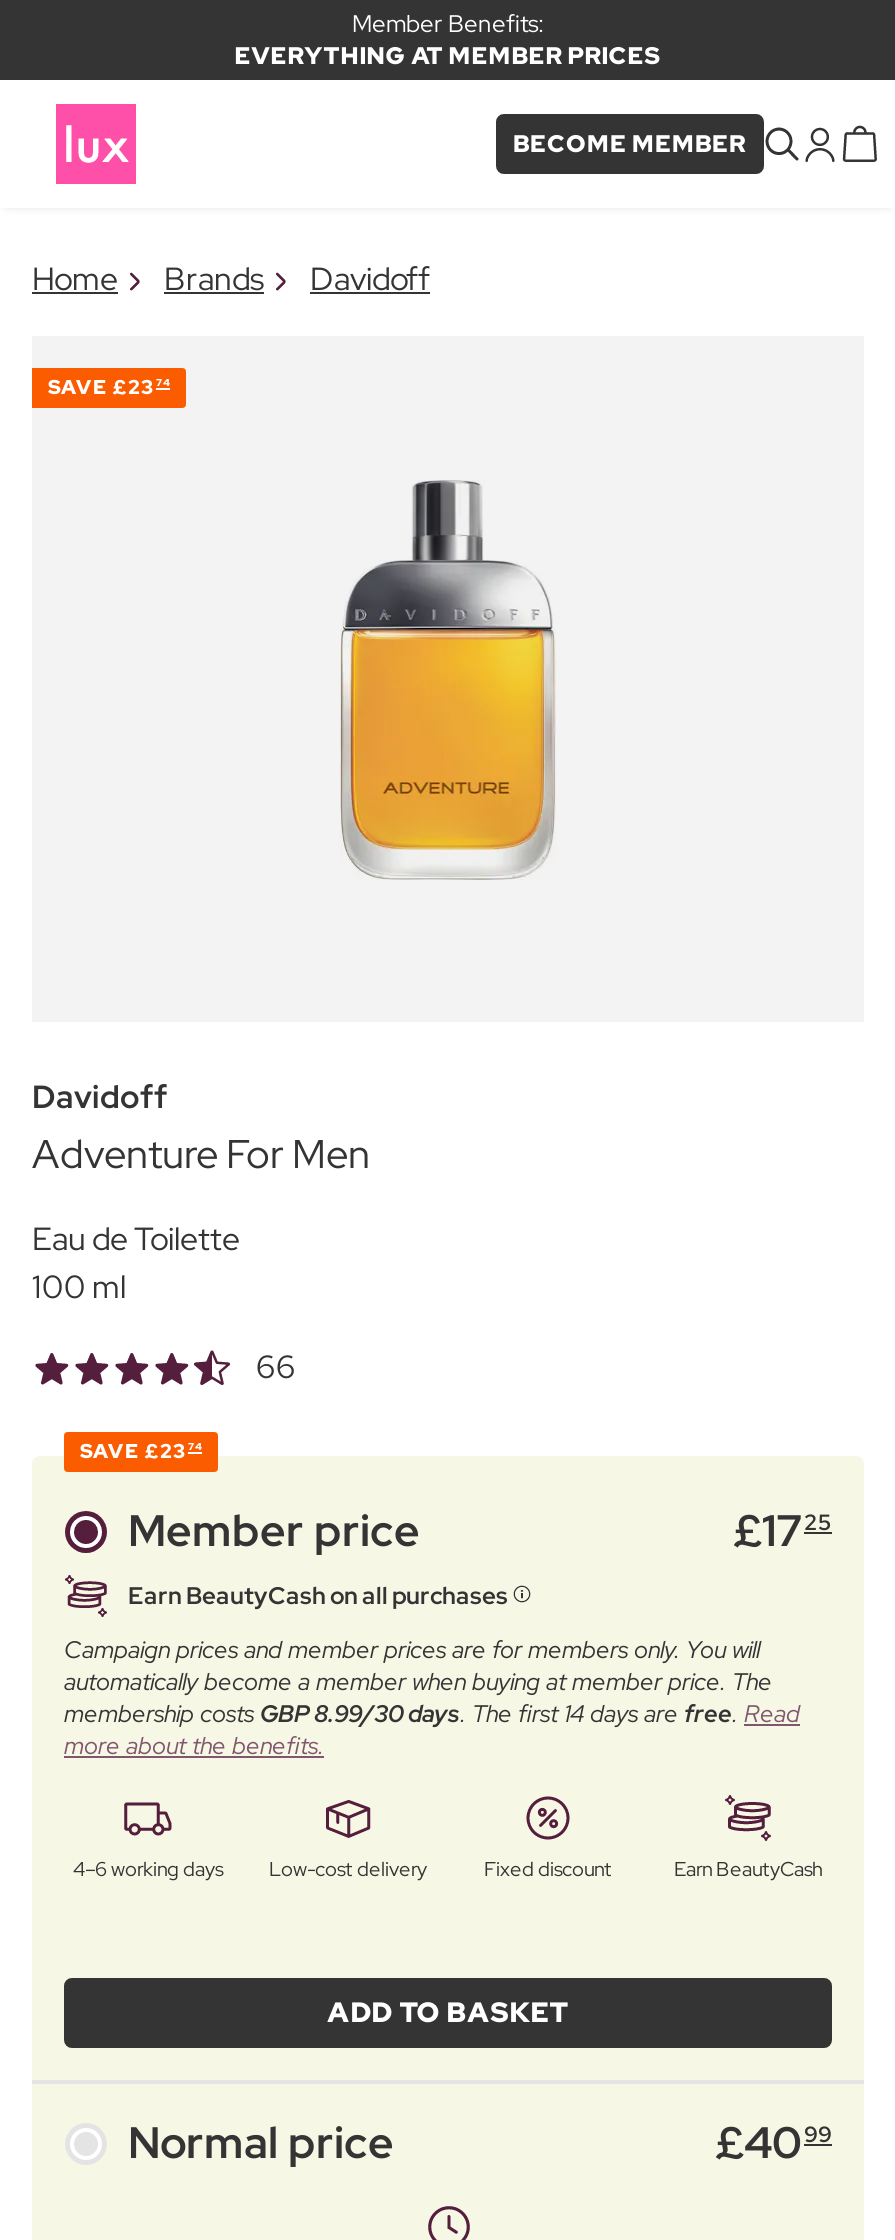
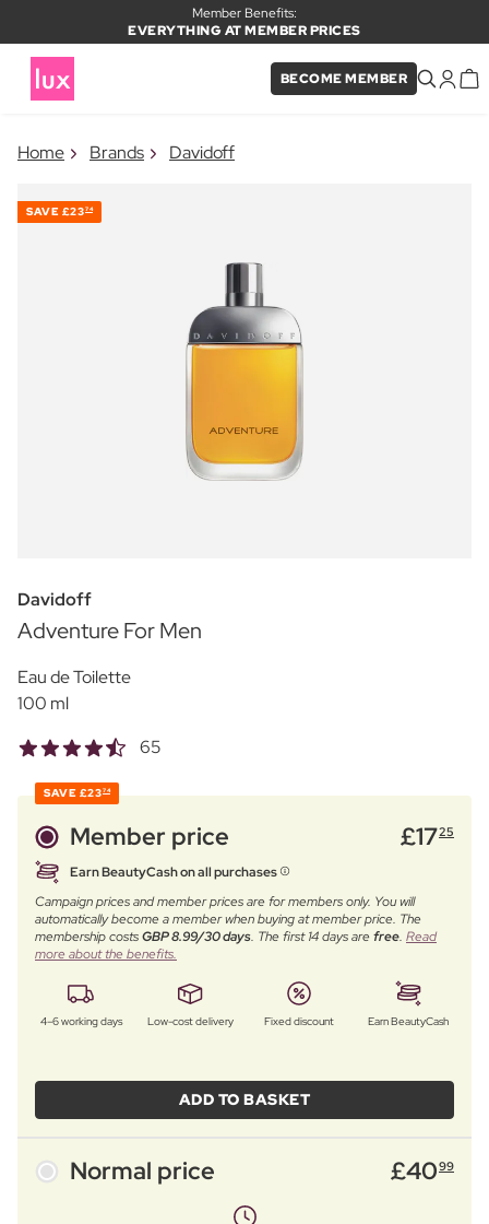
[256,1346,296,1388] 66 -> [140,735,162,758] 65

